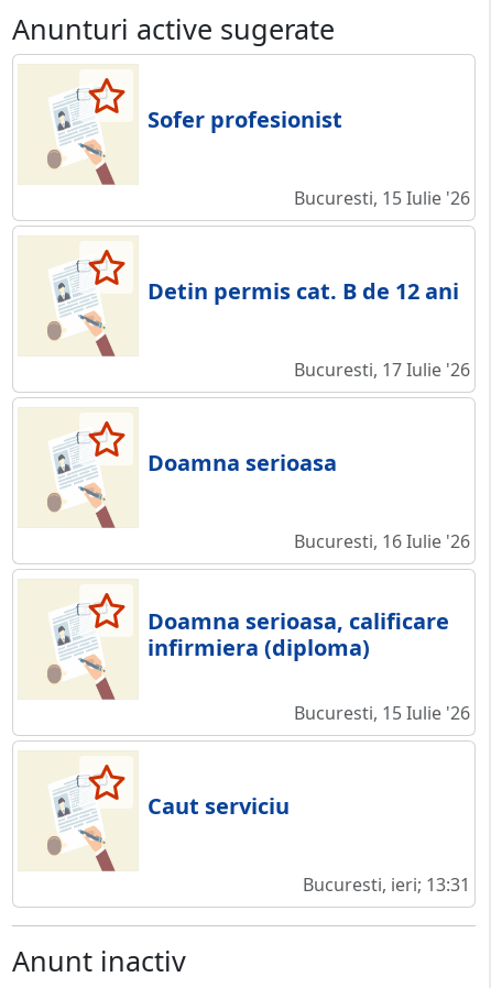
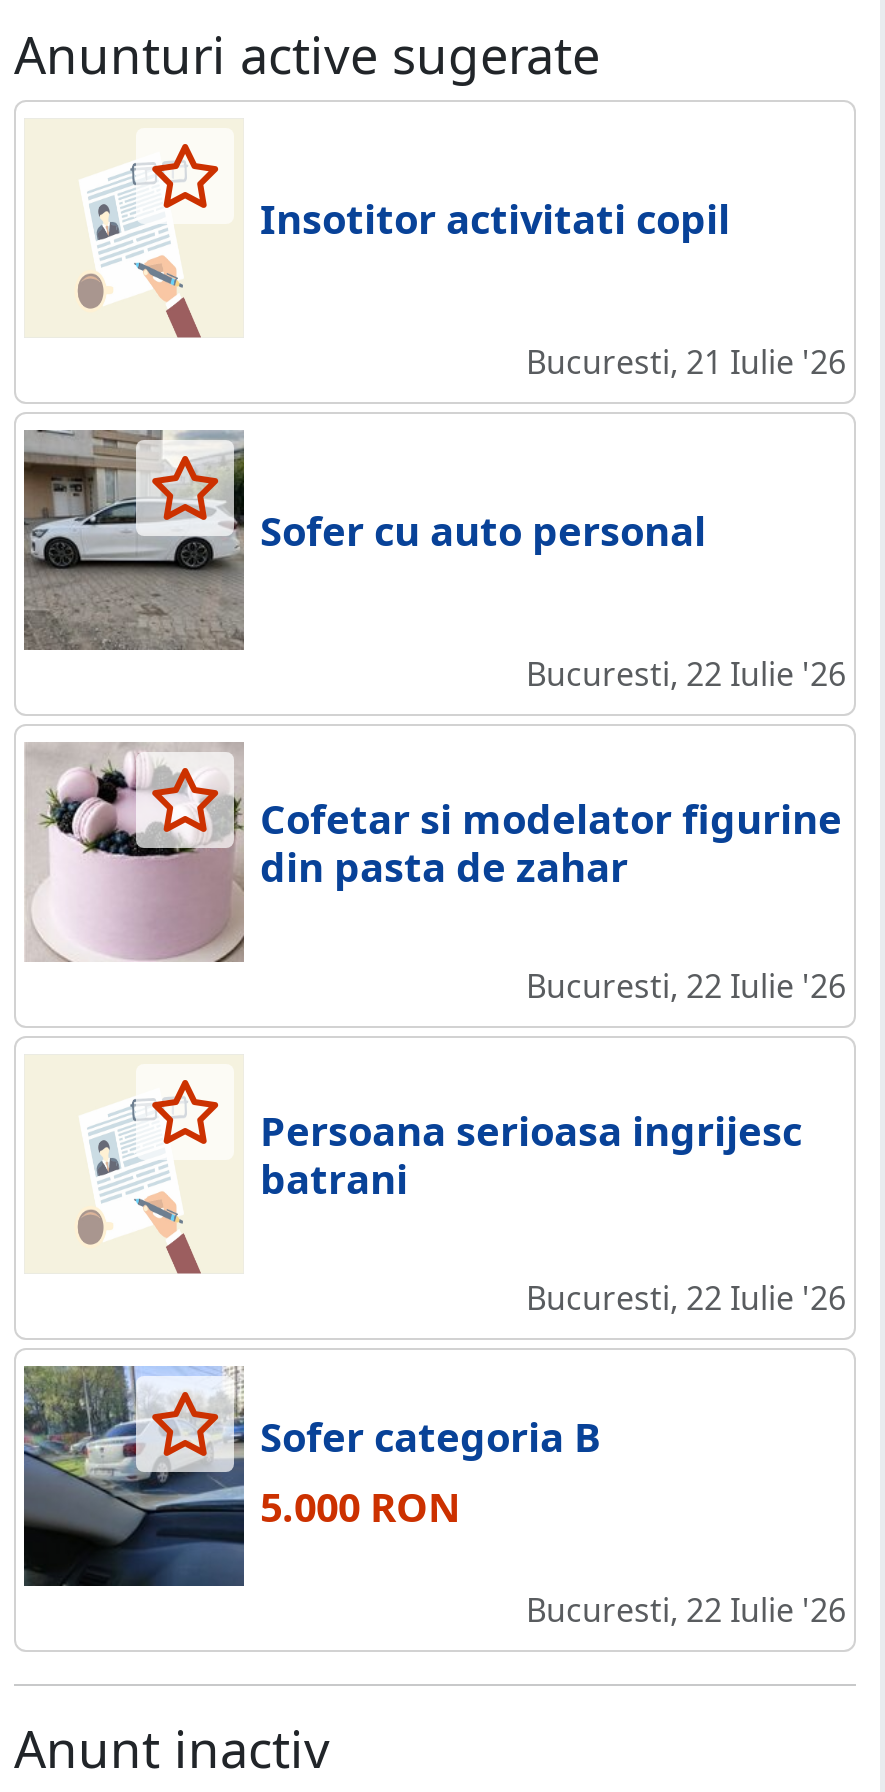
[148,105,342,134] Sofer profesionist -> [260,192,730,246] Insotitor activitati copil
[294,186,470,210] Bucuresti, 15 Iulie '26 -> [526,340,846,384] Bucuresti, 21 Iulie '26
[18,235,459,356] [image] | Detin permis cat. B de 12 ani -> [22,428,706,652] [image] | Sofer cu auto personal
[294,358,470,382] Bucuresti, 17 Iulie '26 -> [526,652,846,696] Bucuresti, 22 Iulie '26
[19,408,337,528] [image] | Doamna serioasa -> [24,742,842,964] [image] | Cofetar si modelator figurine | din pasta de zahar
[294,529,470,554] Bucuresti, 16 Iulie '26 -> [526,964,846,1008] Bucuresti, 22 Iulie '26
[148,606,449,662] Doamna serioasa, calificare | infirmiera (diploma) -> [260,1104,802,1206] Persoana serioasa ingrijesc | batrani
[294,701,470,725] Bucuresti, 15 Iulie '26 -> [526,1276,846,1320] Bucuresti, 22 Iulie '26
[18,750,290,872] [image] | Caut serviciu -> [22,1364,600,1588] [image] | Sofer categoria B | 5.000 RON
[303,873,470,897] Bucuresti, ieri; 13:31 -> [526,1588,846,1632] Bucuresti, 22 Iulie '26

